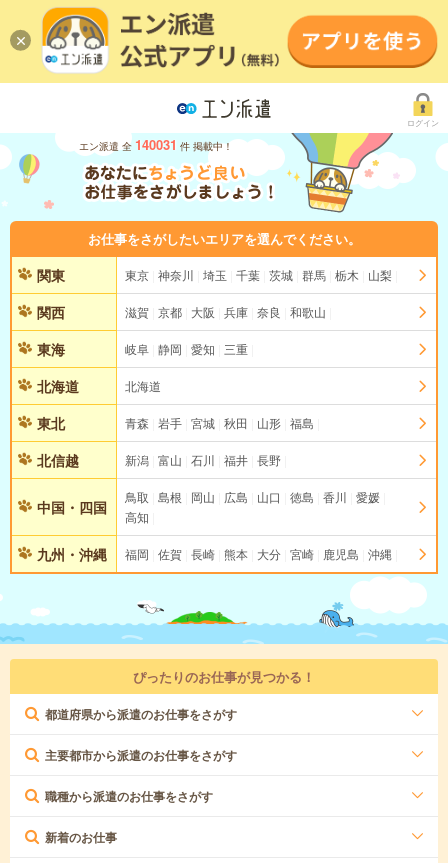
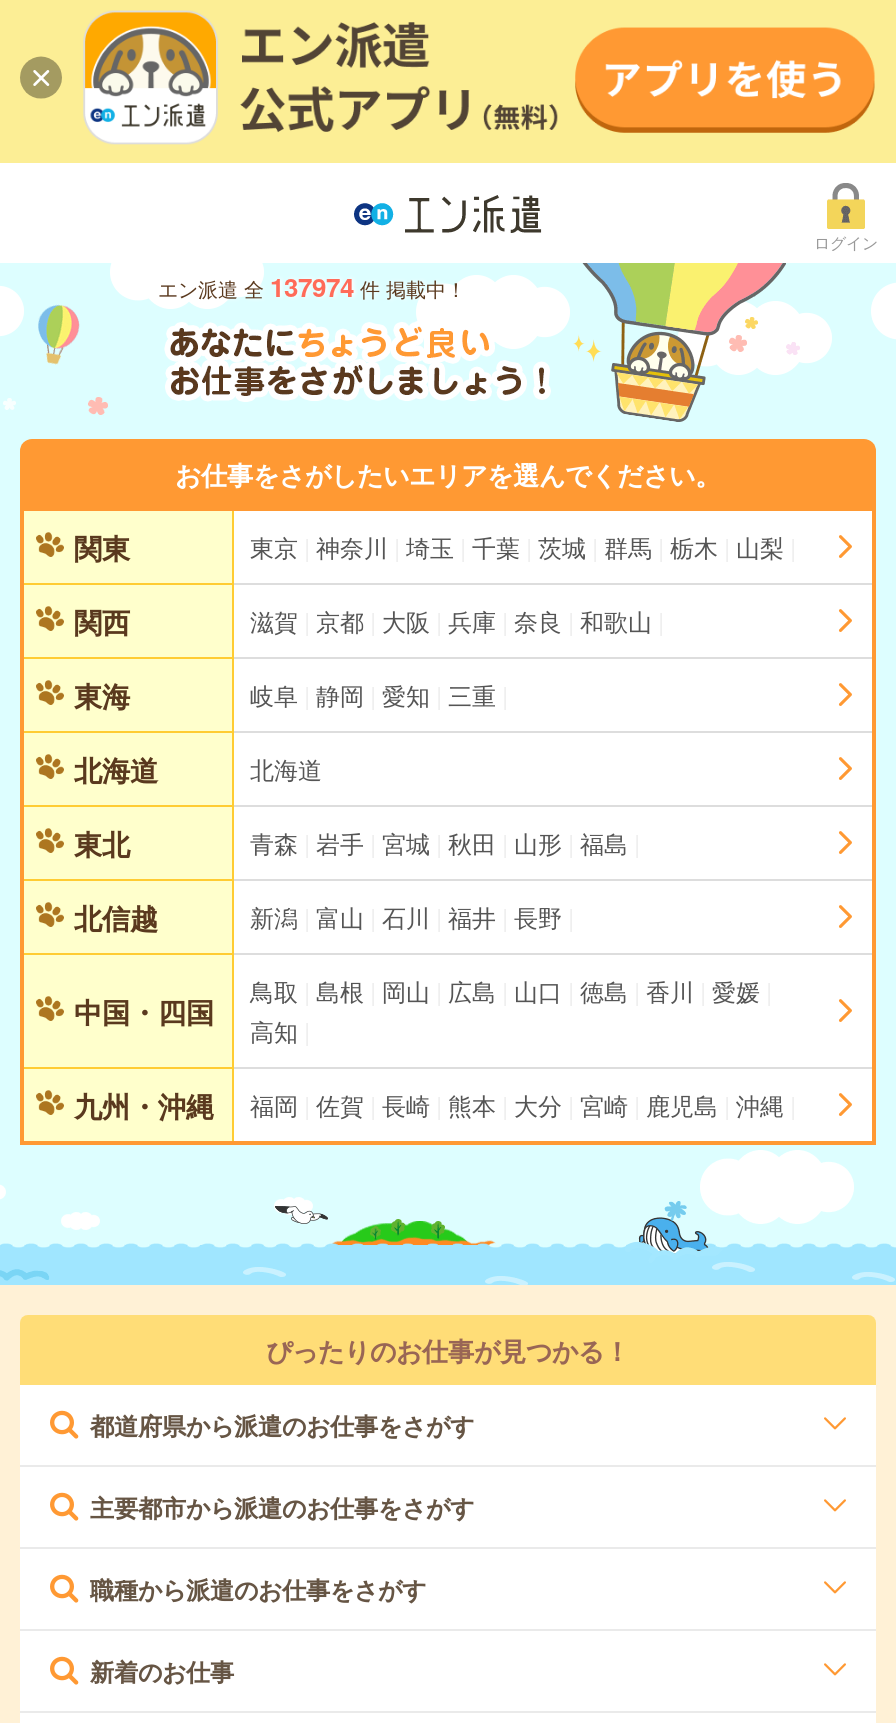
[79,135,233,154] エン派遣 全 140031 件 掲載中！ -> [158,268,466,306] エン派遣 全 137974 件 掲載中！

